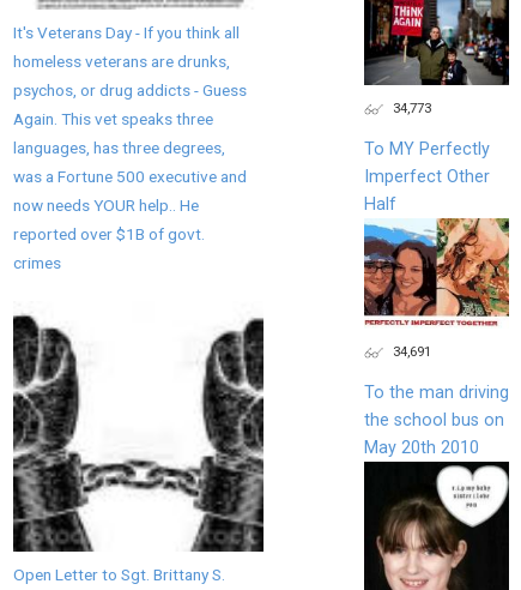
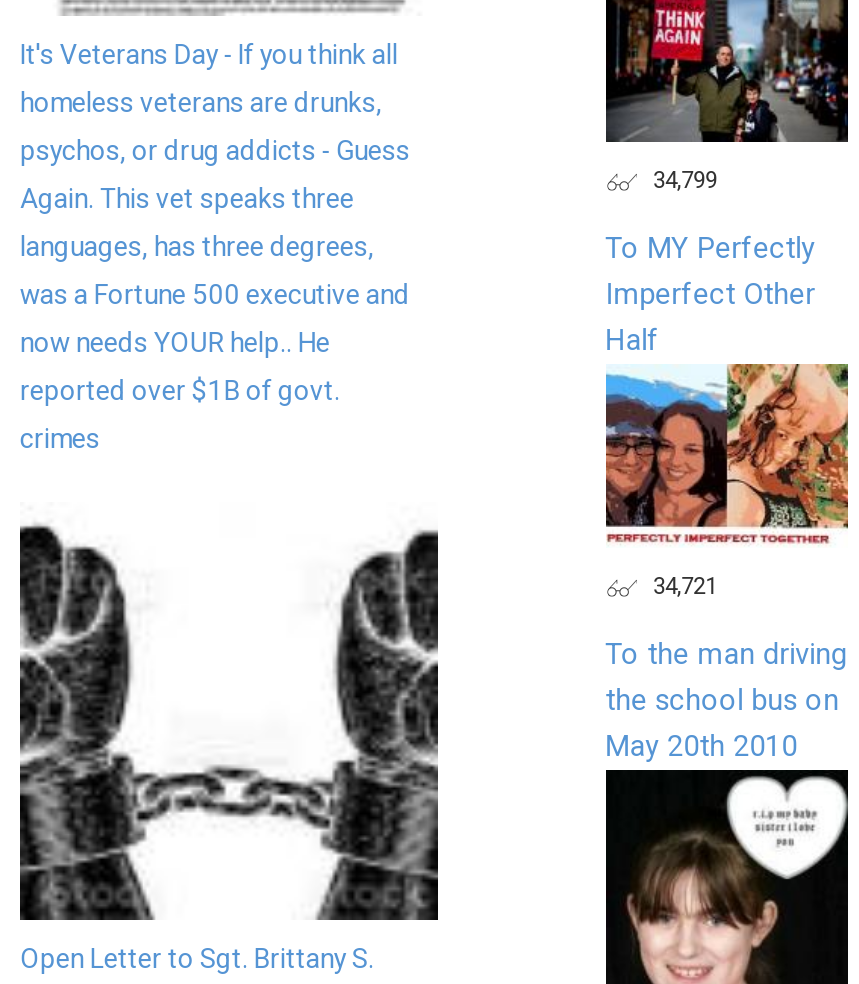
[392,99,431,116] 34,773 -> [653,166,717,194] 34,799
[392,342,431,359] 34,691 -> [653,571,717,599] 34,721

